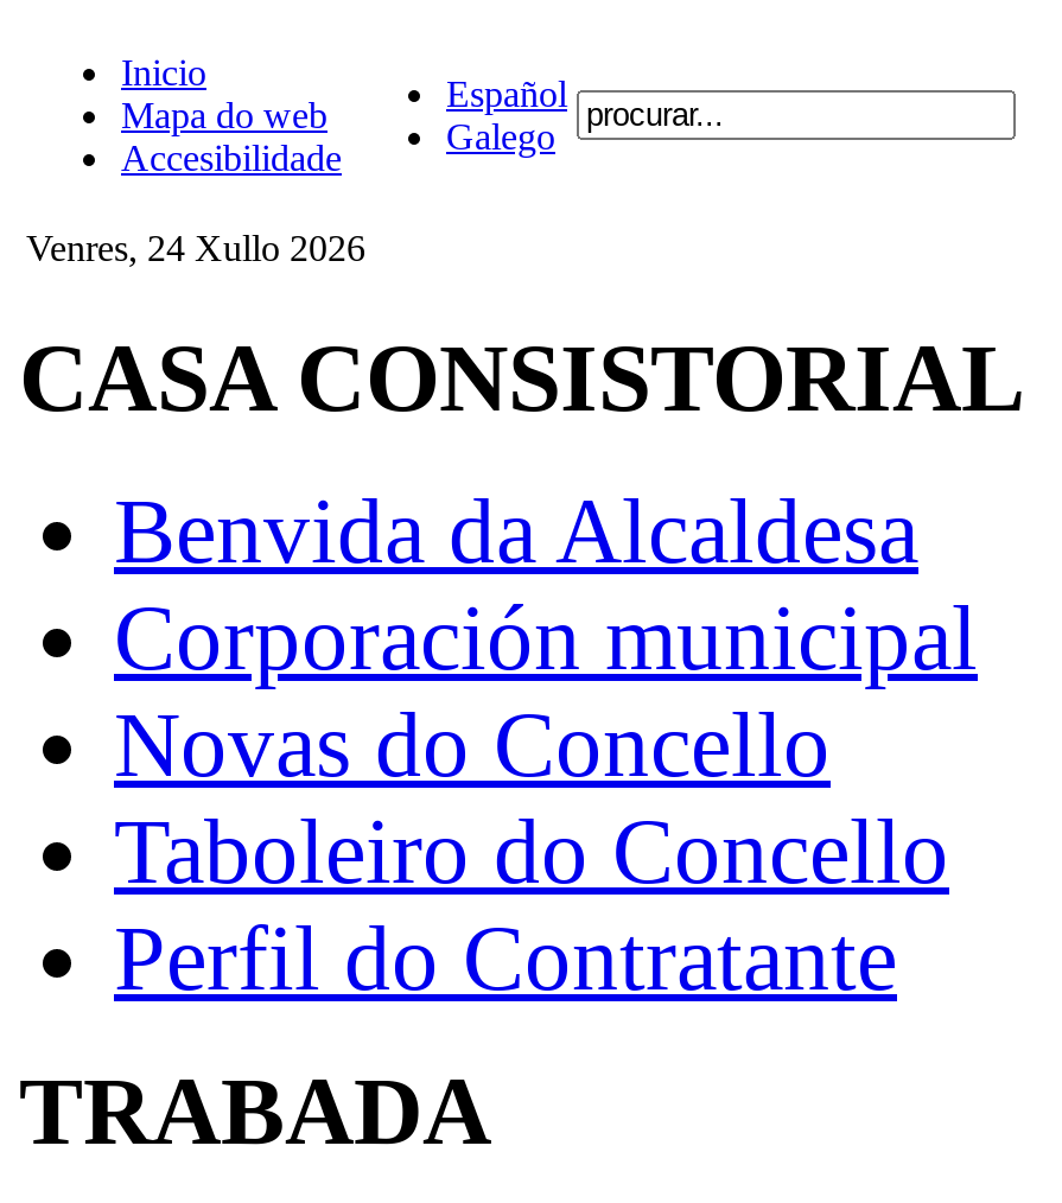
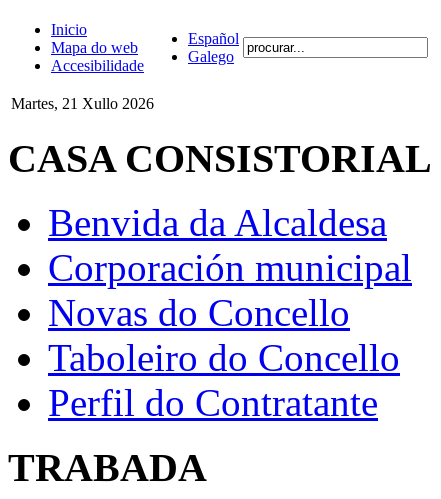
[26,228,384,268] Venres, 24 Xullo 2026 -> [11,95,162,112] Martes, 21 Xullo 2026

